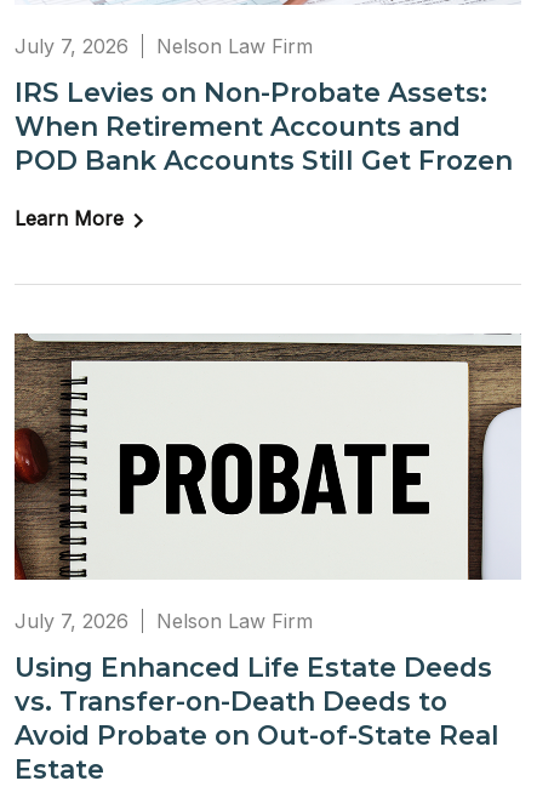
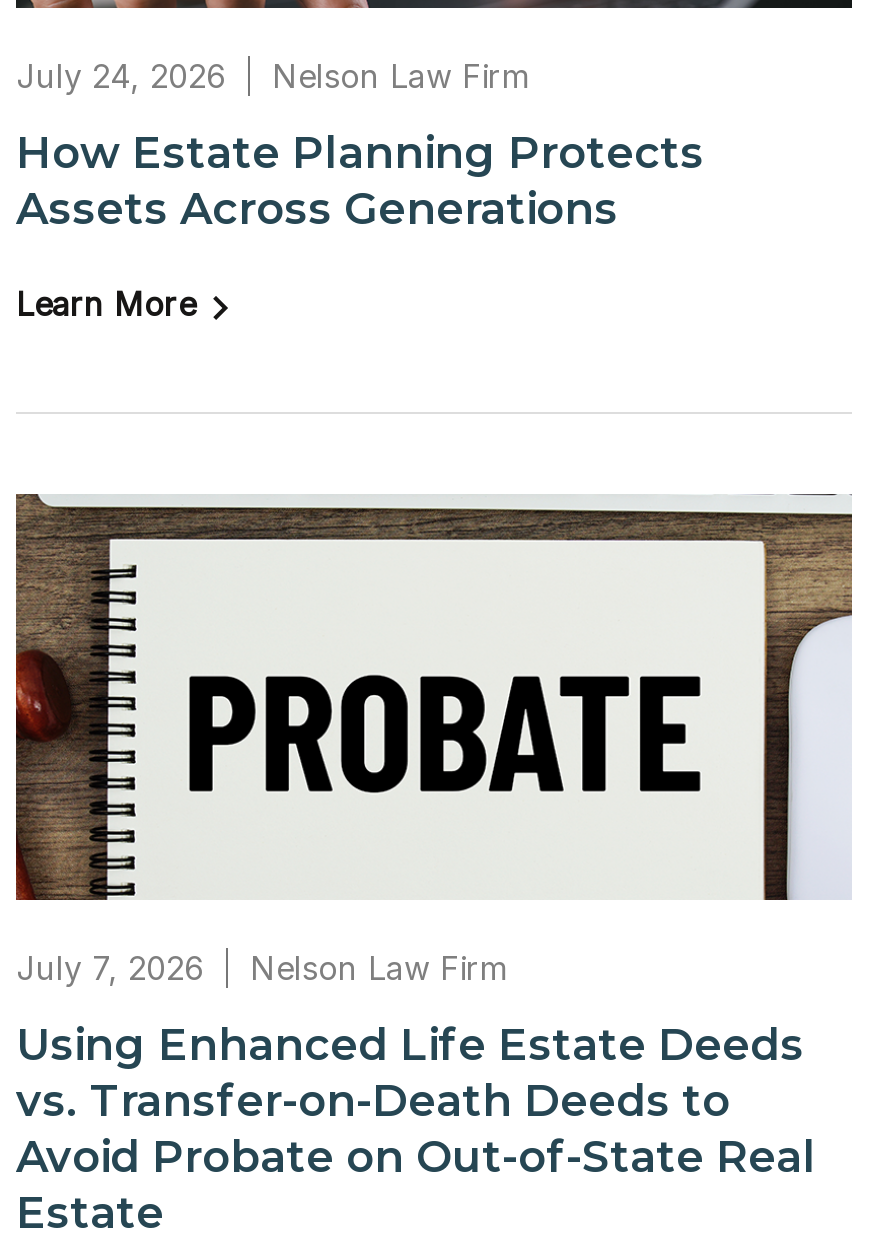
[15,34,313,58] July 7, 2026 Nelson Law Firm -> [16,56,530,96] July 24, 2026 Nelson Law Firm
[15,76,513,176] IRS Levies on Non-Probate Assets: | When Retirement Accounts and | POD Bank Accounts Still Get Frozen -> [16,126,704,234] How Estate Planning Protects | Assets Across Generations

